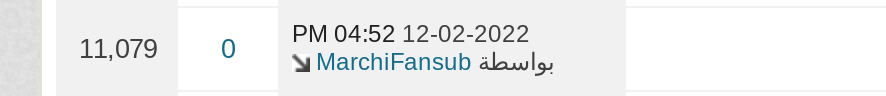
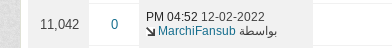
[79,34,157,64] 11,079 -> [39,17,78,32] 11,042

